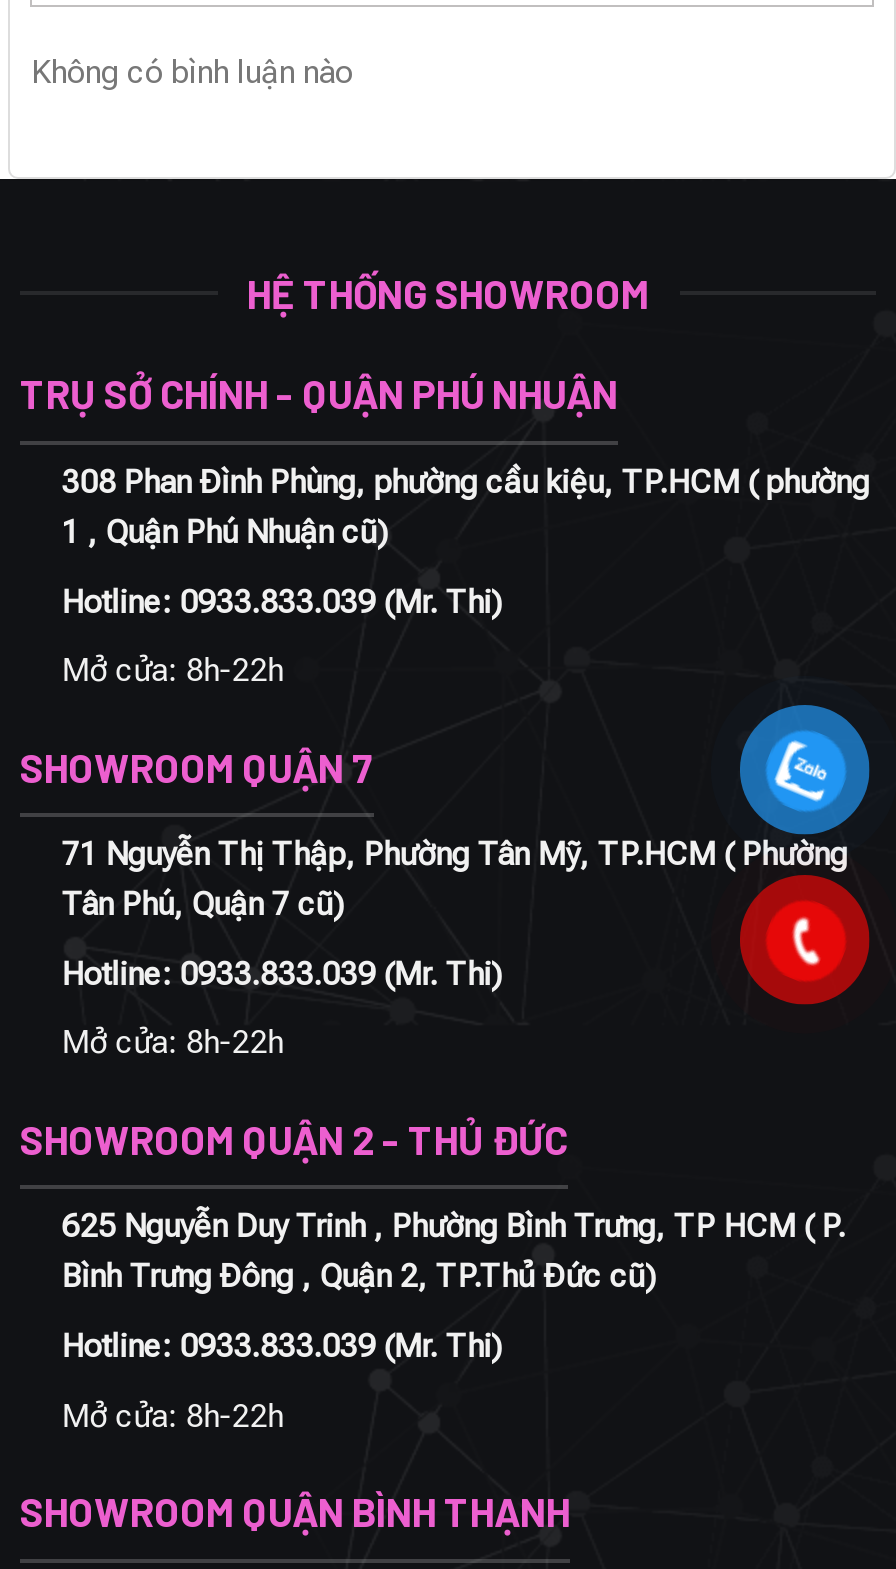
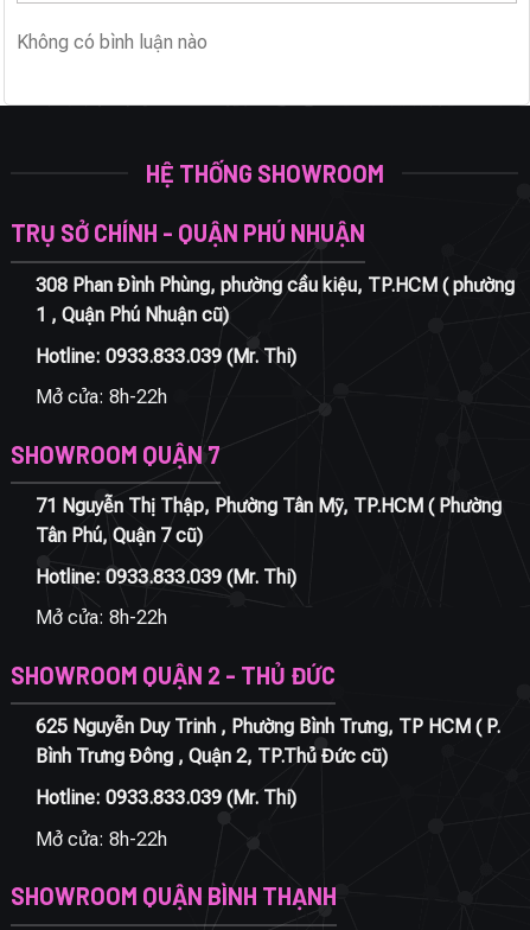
[738,703,872,831] [image] -> none
[738,879,872,1007] [image] -> none

